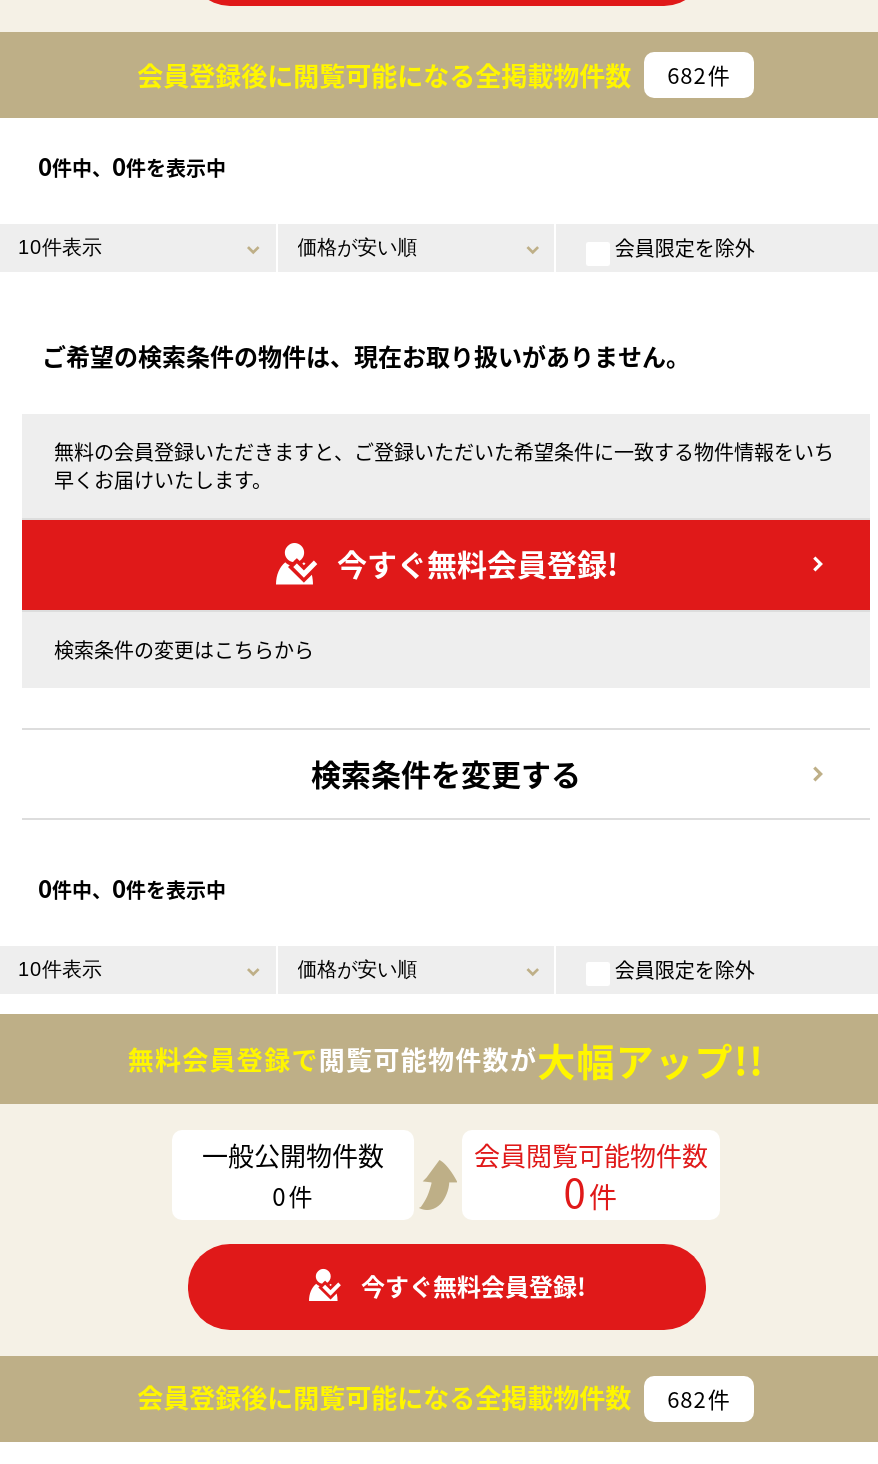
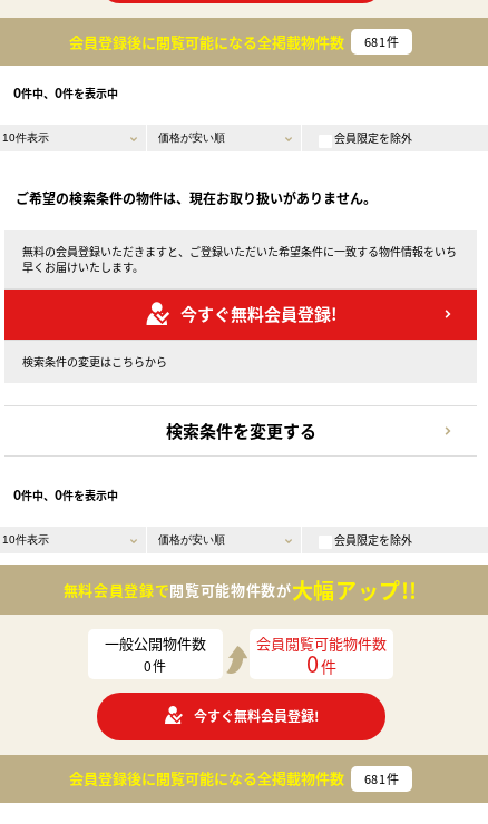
[137,55,731,93] 会員登録後に閲覧可能になる全掲載物件数 682件 -> [69,31,399,52] 会員登録後に閲覧可能になる全掲載物件数 681件
[137,1379,731,1417] 会員登録後に閲覧可能になる全掲載物件数 682件 -> [69,768,399,789] 会員登録後に閲覧可能になる全掲載物件数 681件

